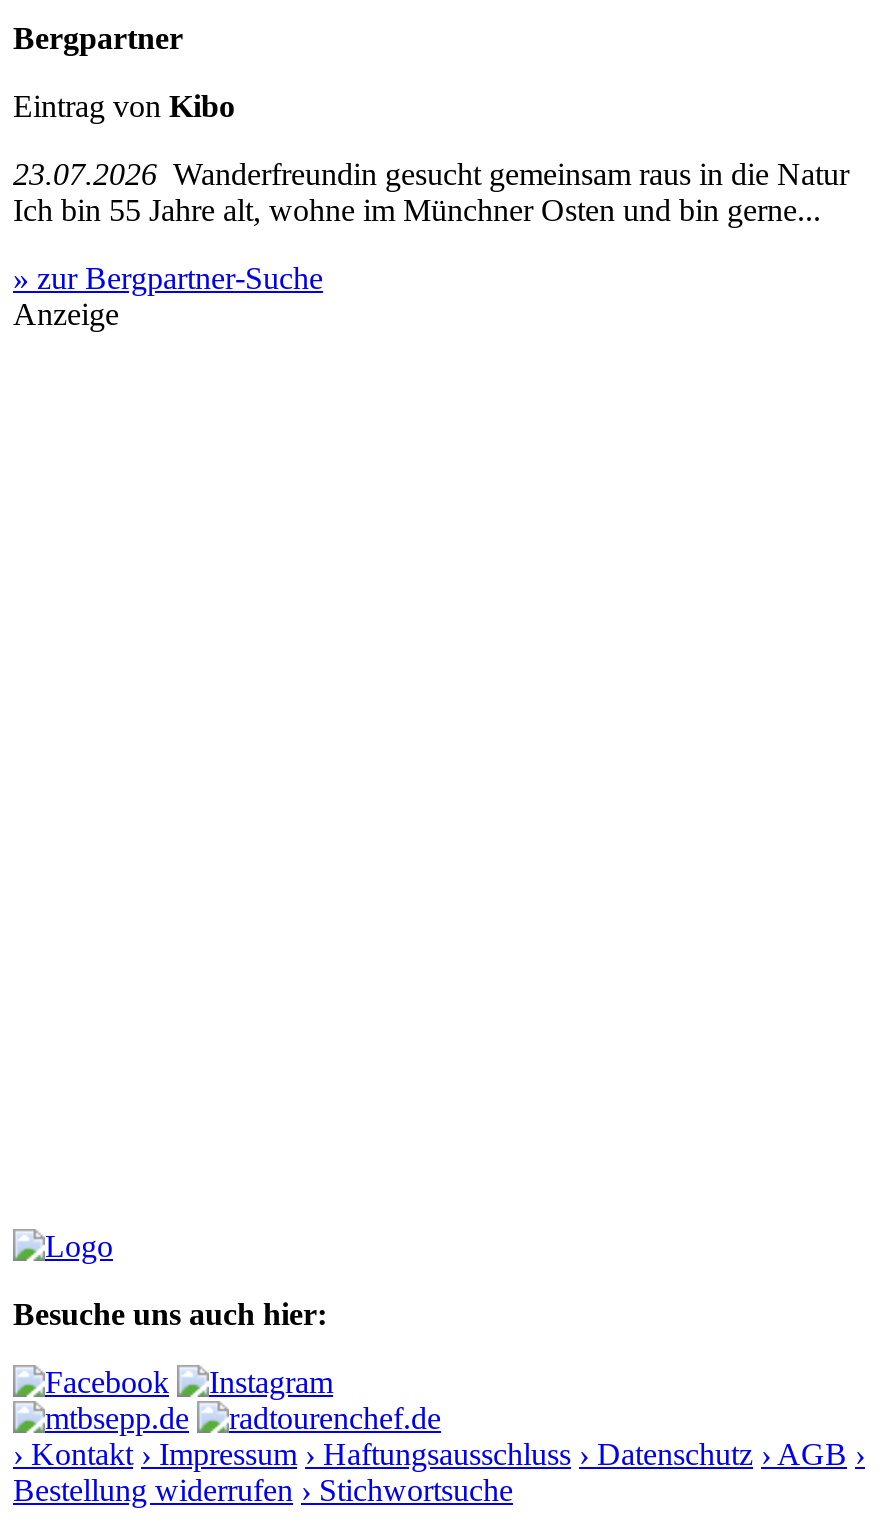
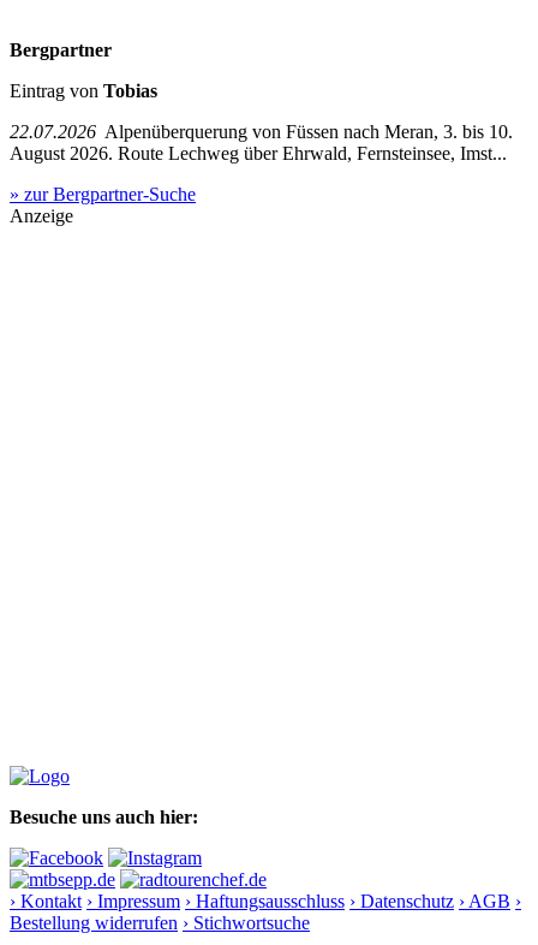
[13,90,235,124] Eintrag von Kibo -> [10,81,157,101] Eintrag von Tobias
[13,158,849,228] 23.07.2026 Wanderfreundin gesucht gemeinsam raus in die Natur | Ich bin 55 Jahre alt, wohne im Münchner Osten und bin gerne... -> [10,122,513,164] 22.07.2026 Alpenüberquerung von Füssen nach Meran, 3. bis 10. | August 2026. Route Lechweg über Ehrwald, Fernsteinsee, Imst...

